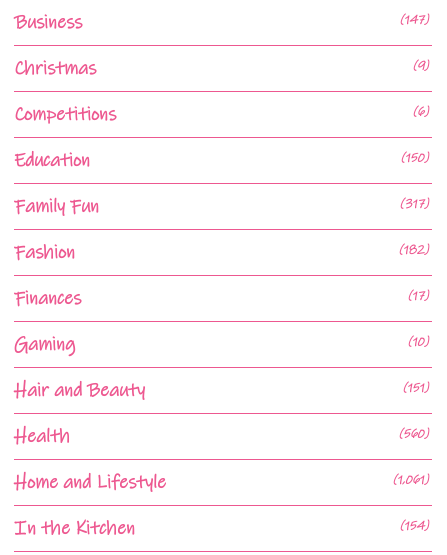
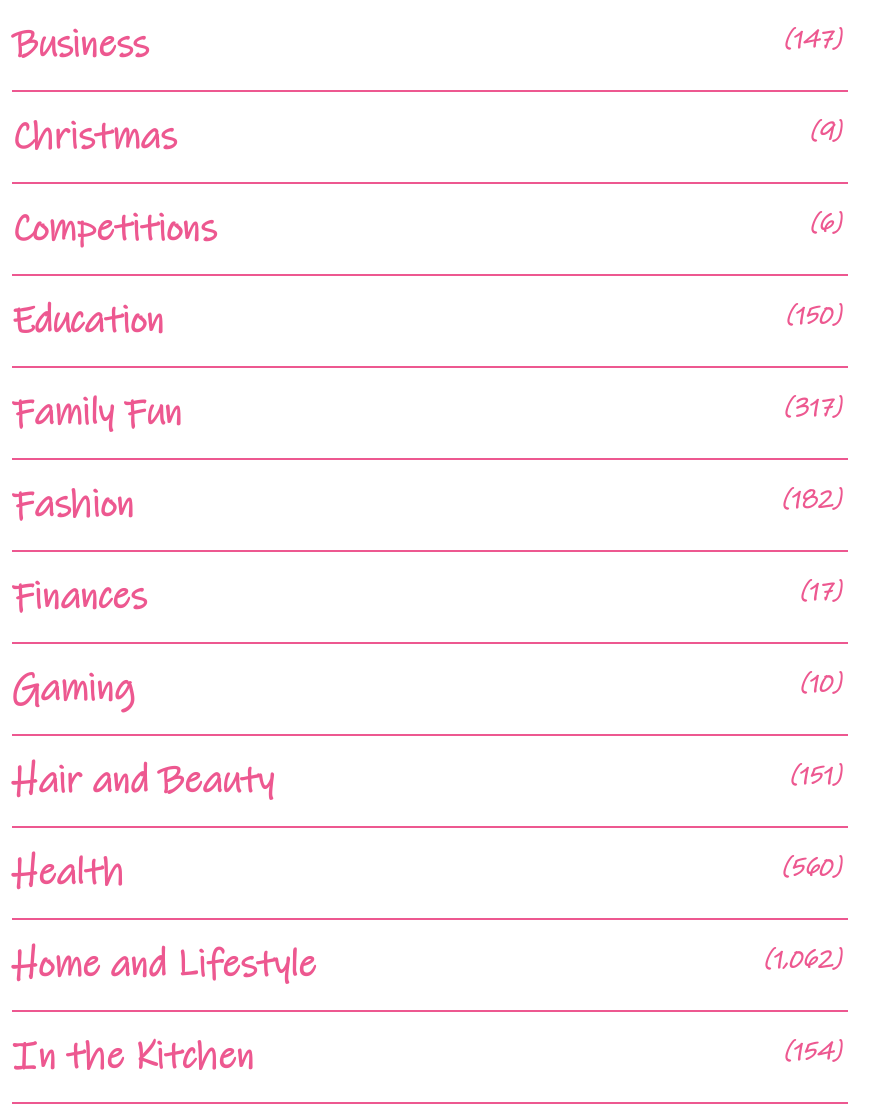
[392,472,429,487] (1,061) -> [762,944,842,974] (1,062)

